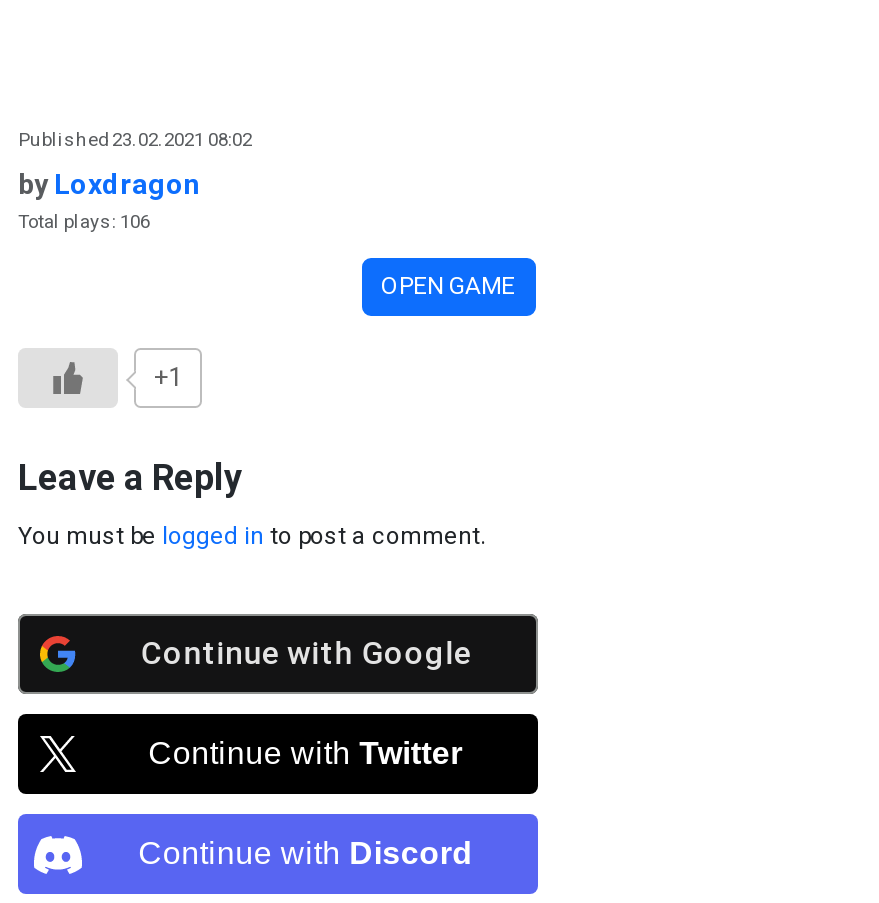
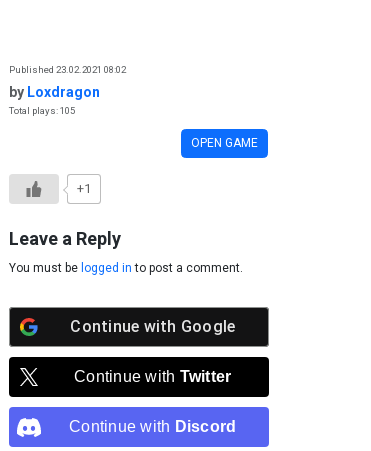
[18,209,150,231] Total plays: 106 -> [9,104,75,115] Total plays: 105

